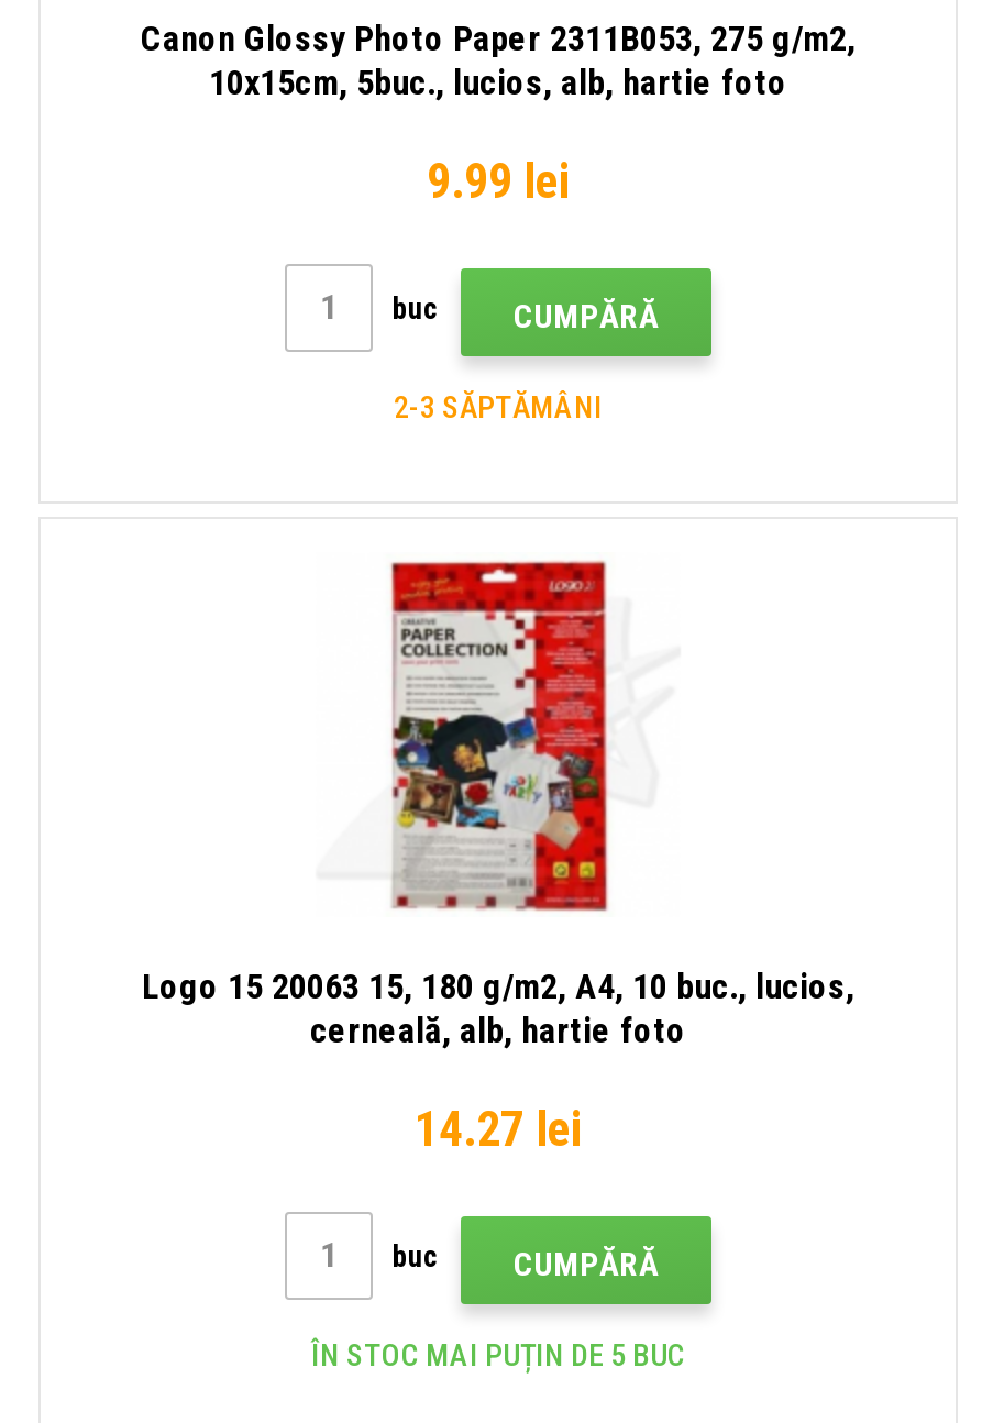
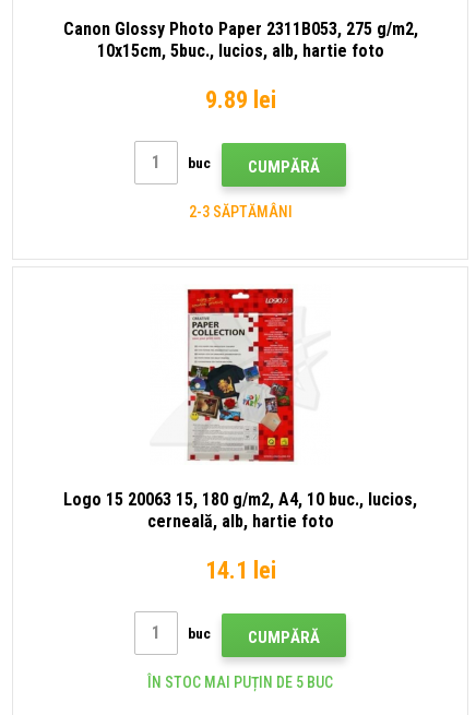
[427,154,570,209] 9.99 lei -> [205,86,276,113] 9.89 lei
[415,1101,582,1156] 14.27 lei -> [205,556,276,584] 14.1 lei

